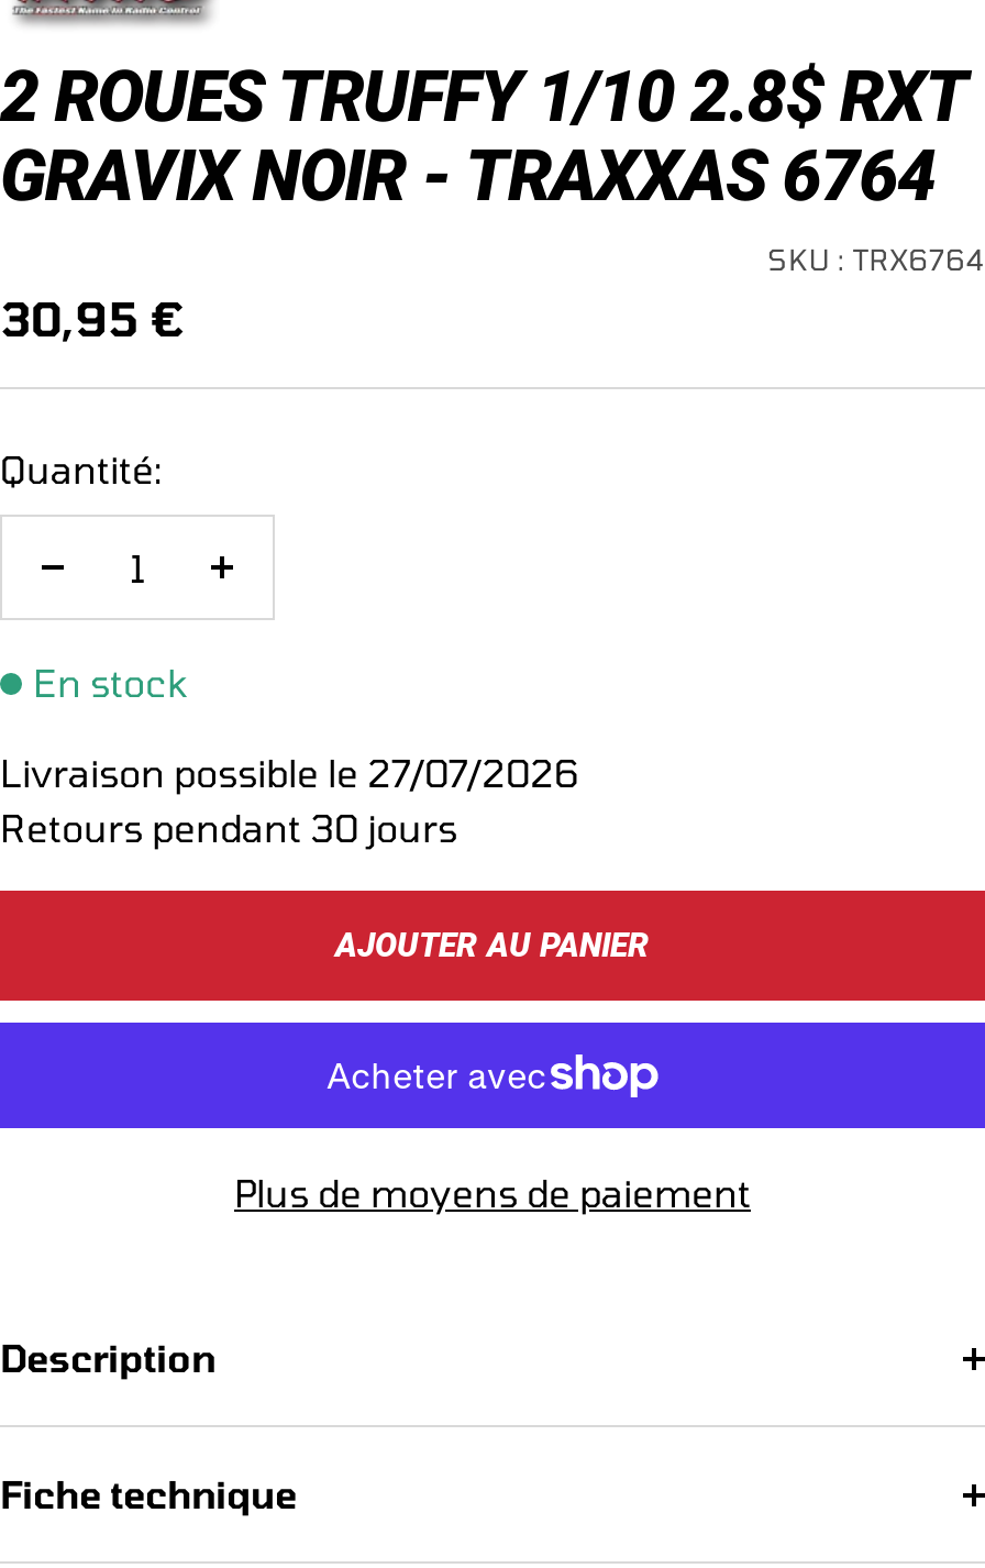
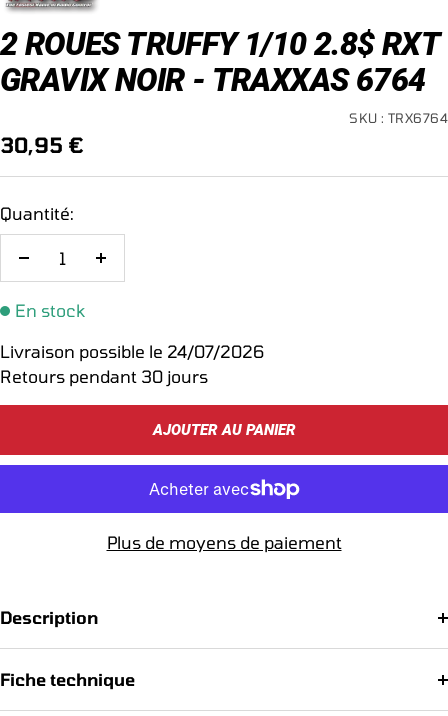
[0,750,578,794] Livraison possible le 27/07/2026 -> [0,341,264,361] Livraison possible le 24/07/2026

